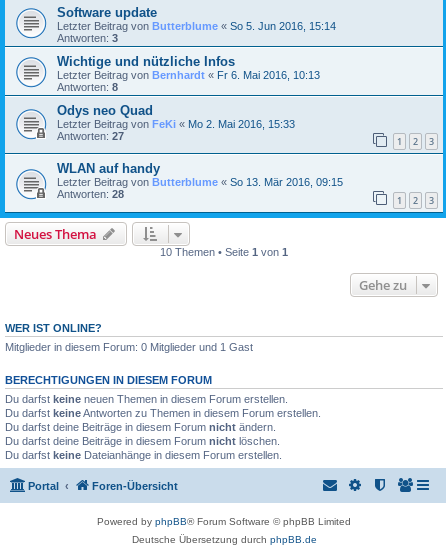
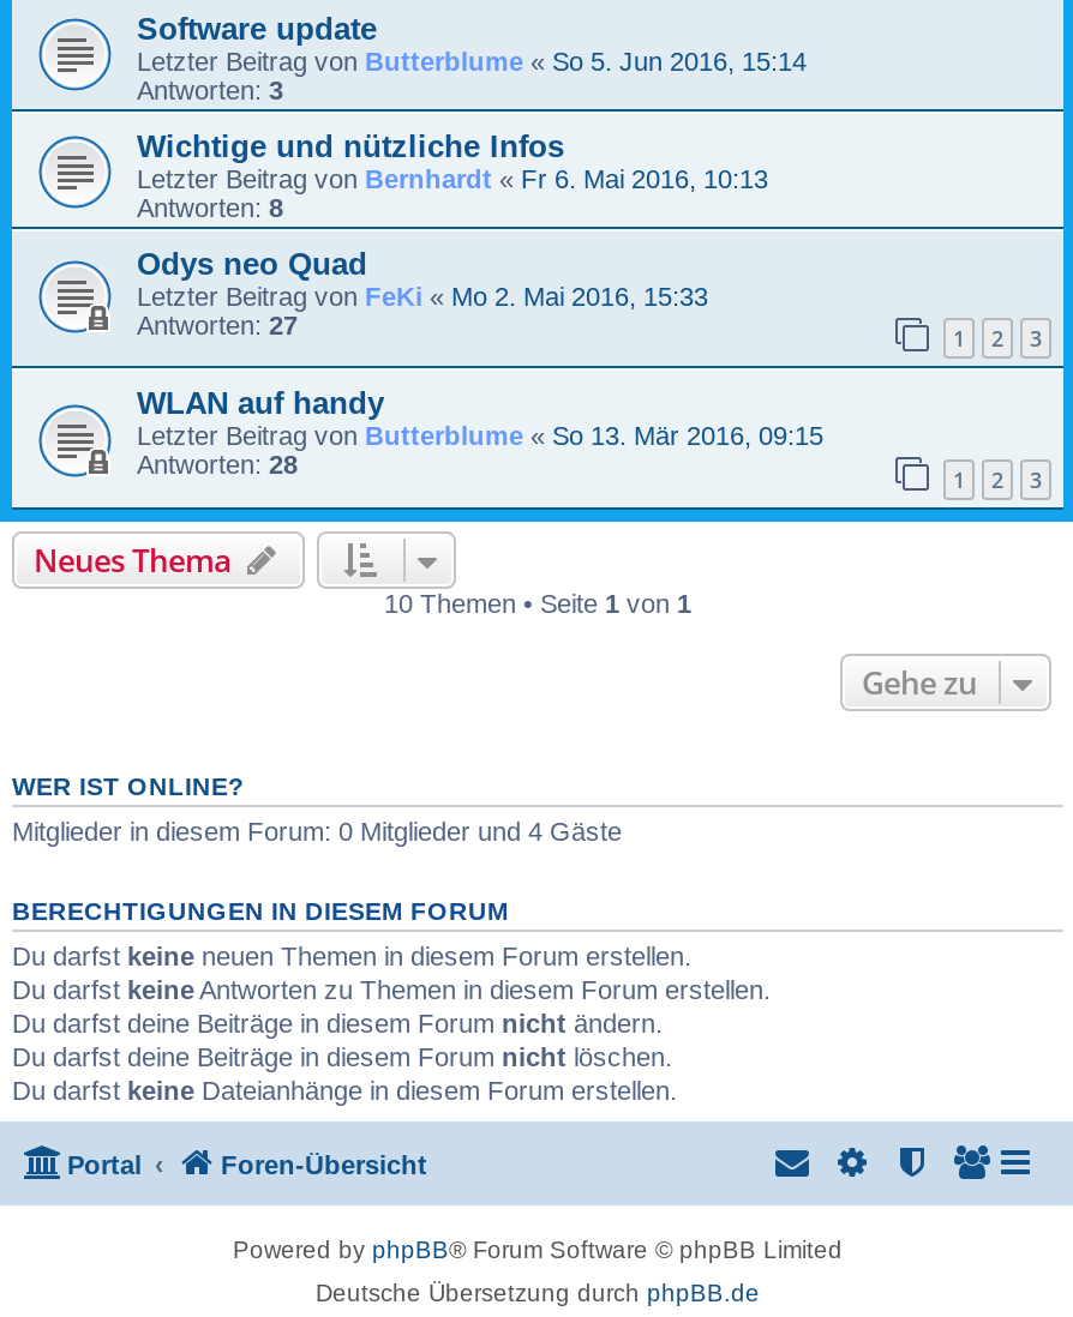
[5,341,253,353] Mitglieder in diesem Forum: 0 Mitglieder und 1 Gast -> [12,817,622,846] Mitglieder in diesem Forum: 0 Mitglieder und 4 Gäste

